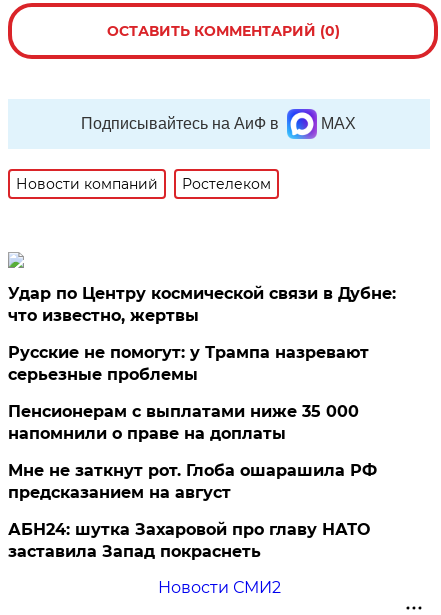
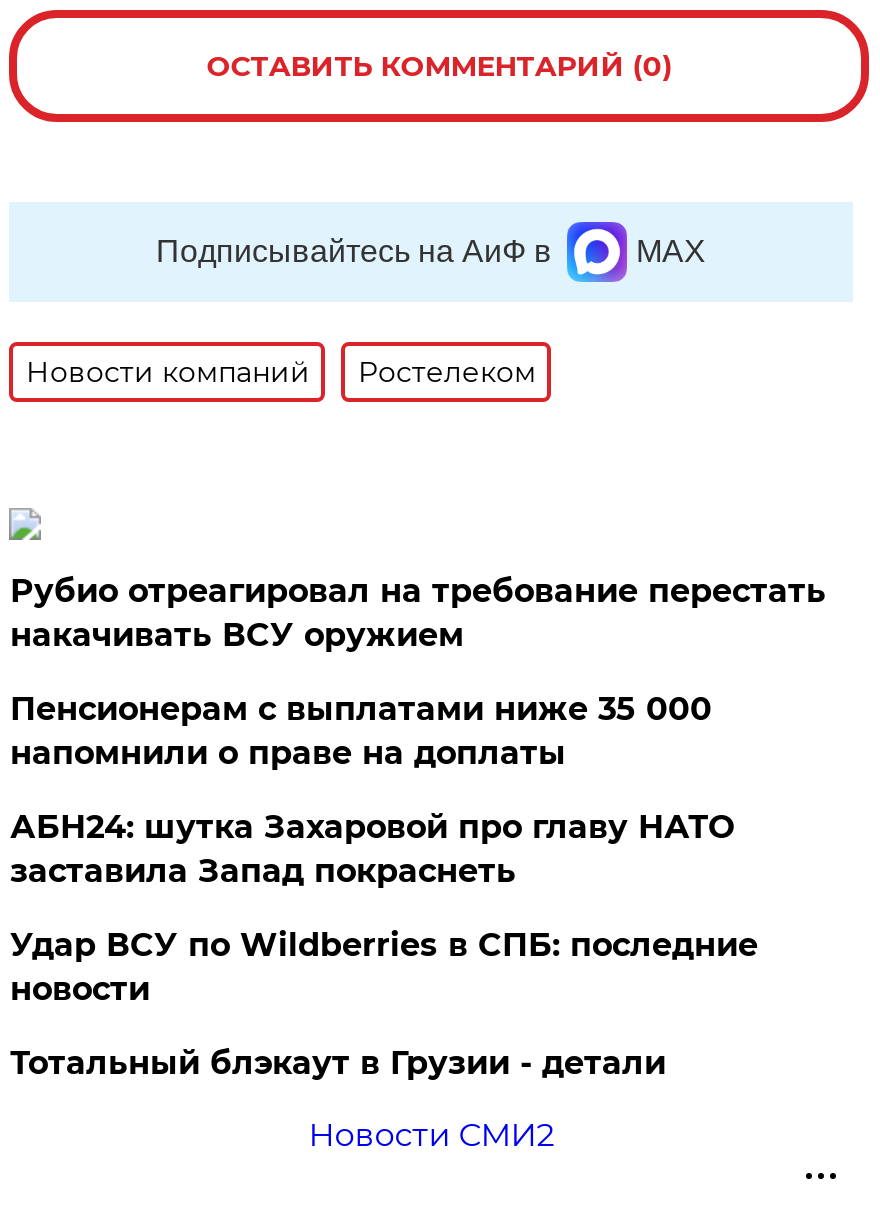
[8,284,396,384] Удар по Центру космической связи в Дубне: | что известно, жертвы | Русские не помогут: у Трампа назревают | серьезные проблемы -> [10,572,826,654] Рубио отреагировал на требование перестать | накачивать ВСУ оружием
moved [8,402,359,443] -> [10,690,712,772]: Пенсионерам с выплатами ниже 35 000 | напомнили о праве на доплаты
[8,461,377,502] Мне не заткнут рот. Глоба ошарашила РФ | предсказанием на август -> none
moved [8,520,370,561] -> [10,808,734,890]: АБН24: шутка Захаровой про главу НАТО | заставила Запад покраснеть
none -> [10,926,758,1082] Удар ВСУ по Wildberries в СПБ: последние | новости | Тотальный блэкаут в Грузии - детали

